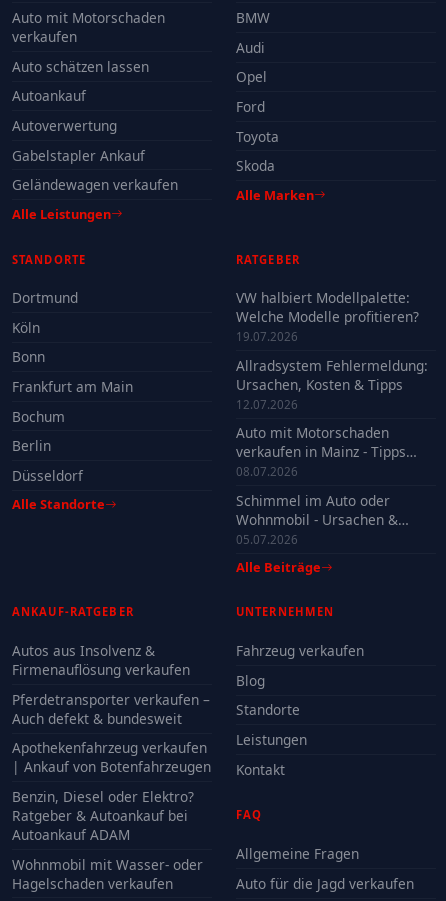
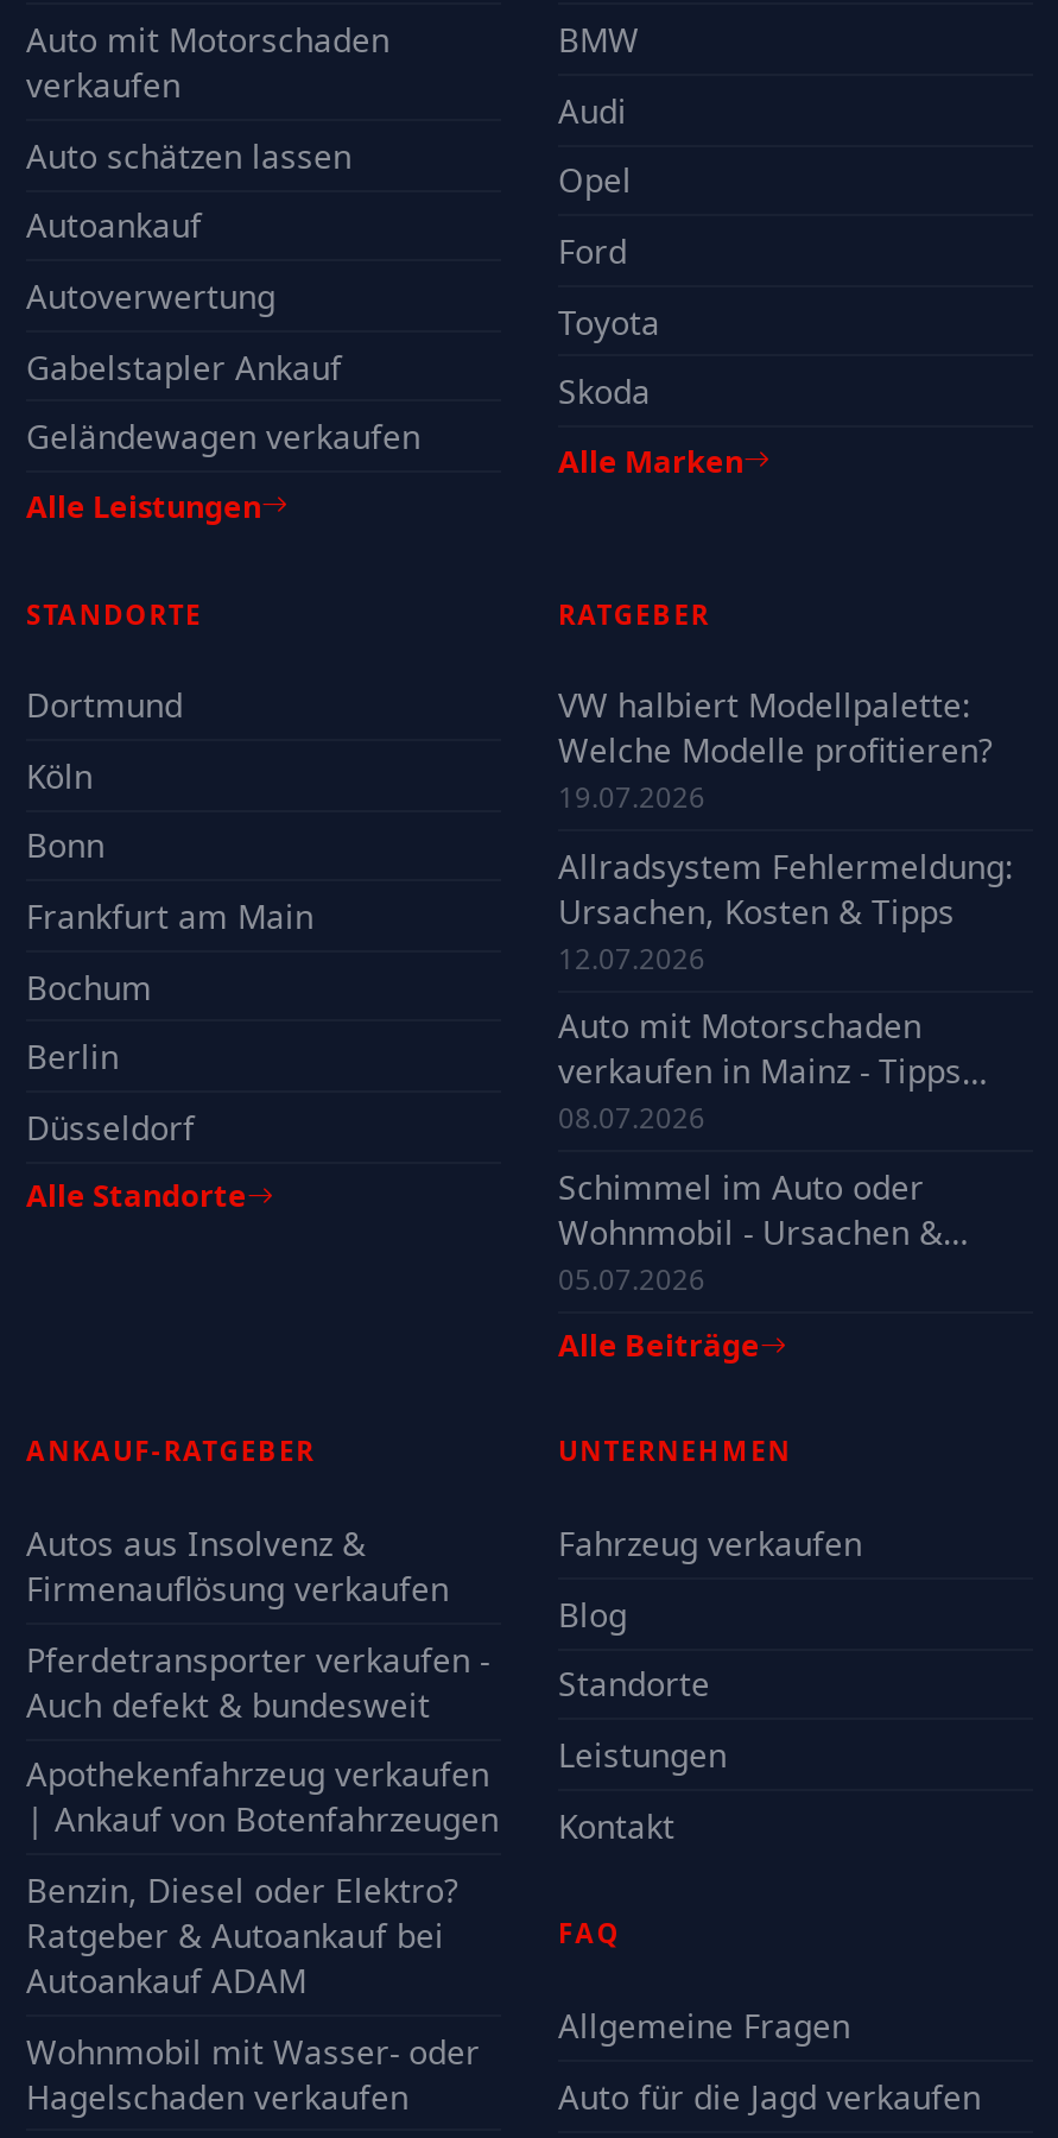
[12,690,210,709] Pferdetransporter verkaufen – -> [26,1637,489,1682] Pferdetransporter verkaufen -

